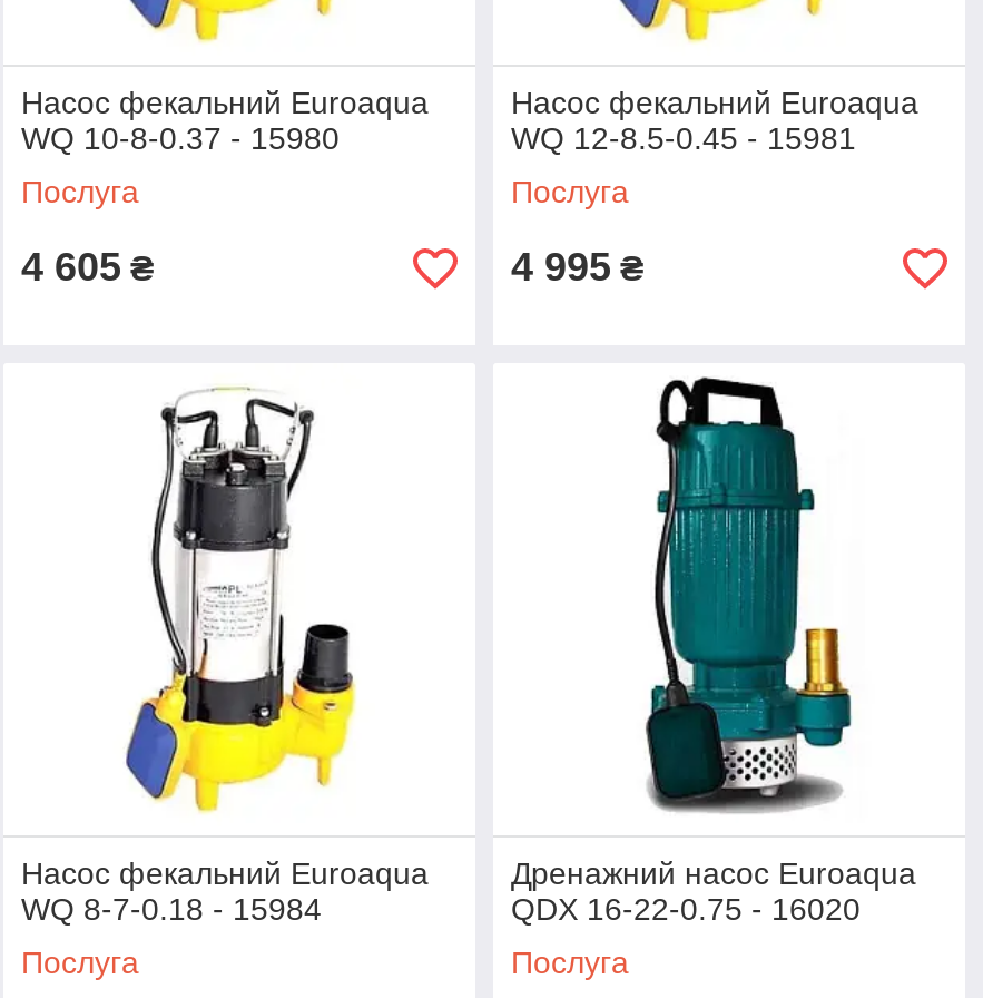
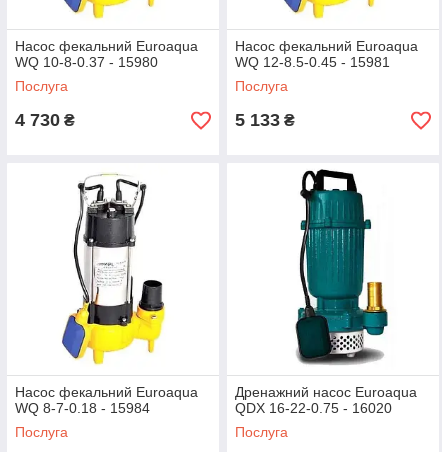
[21,245,155,290] 4 605 ₴ -> [15,110,75,130] 4 730 ₴
[511,245,645,290] 4 995 ₴ -> [235,110,295,130] 5 133 ₴

